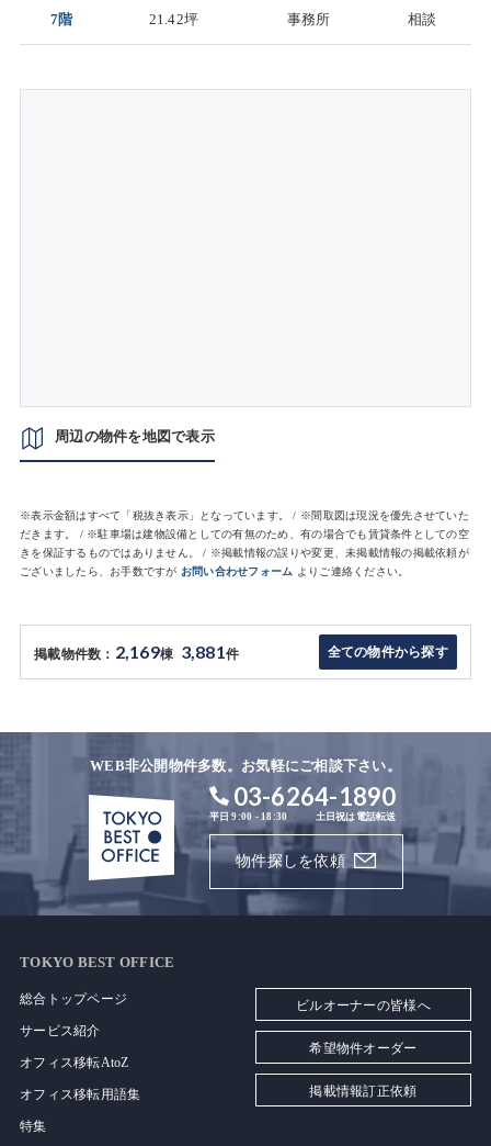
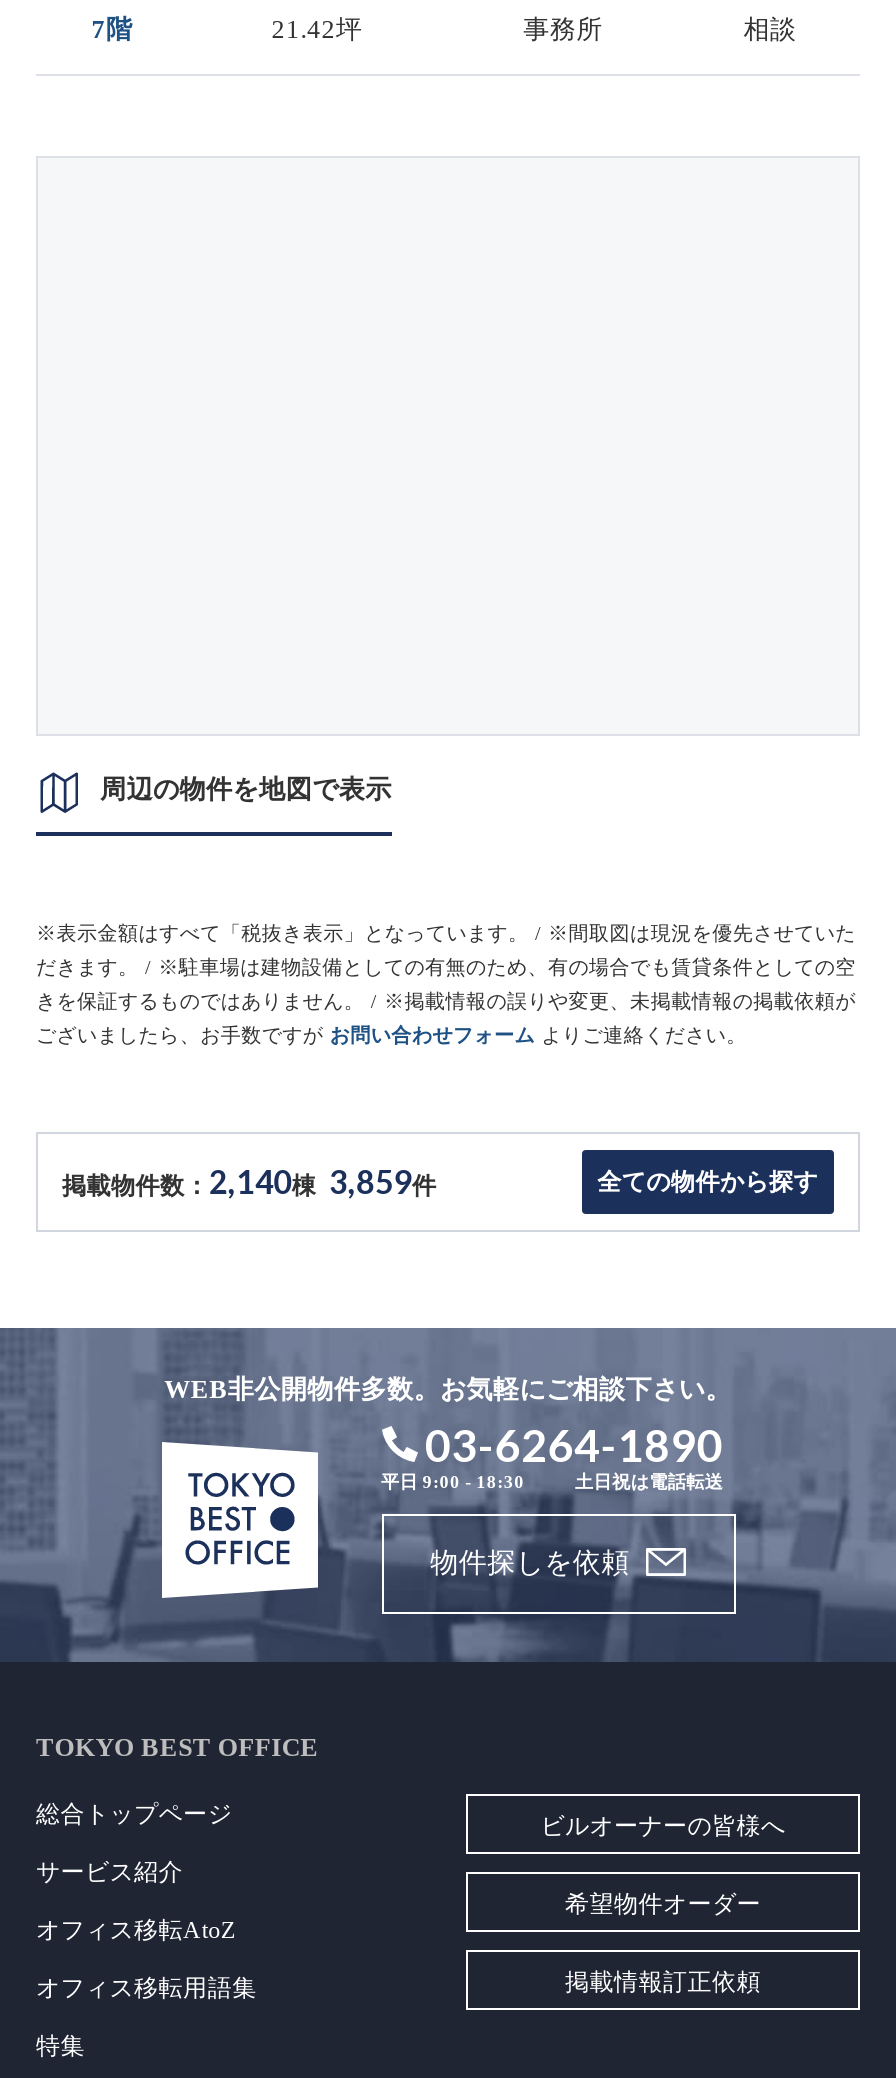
[34,641,239,662] 掲載物件数：2,169棟3,881件 -> [62,1163,436,1201] 掲載物件数：2,140棟3,859件

